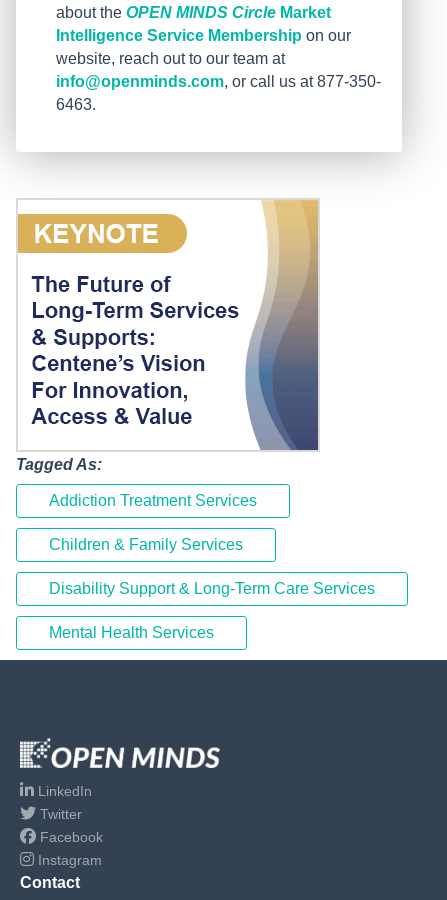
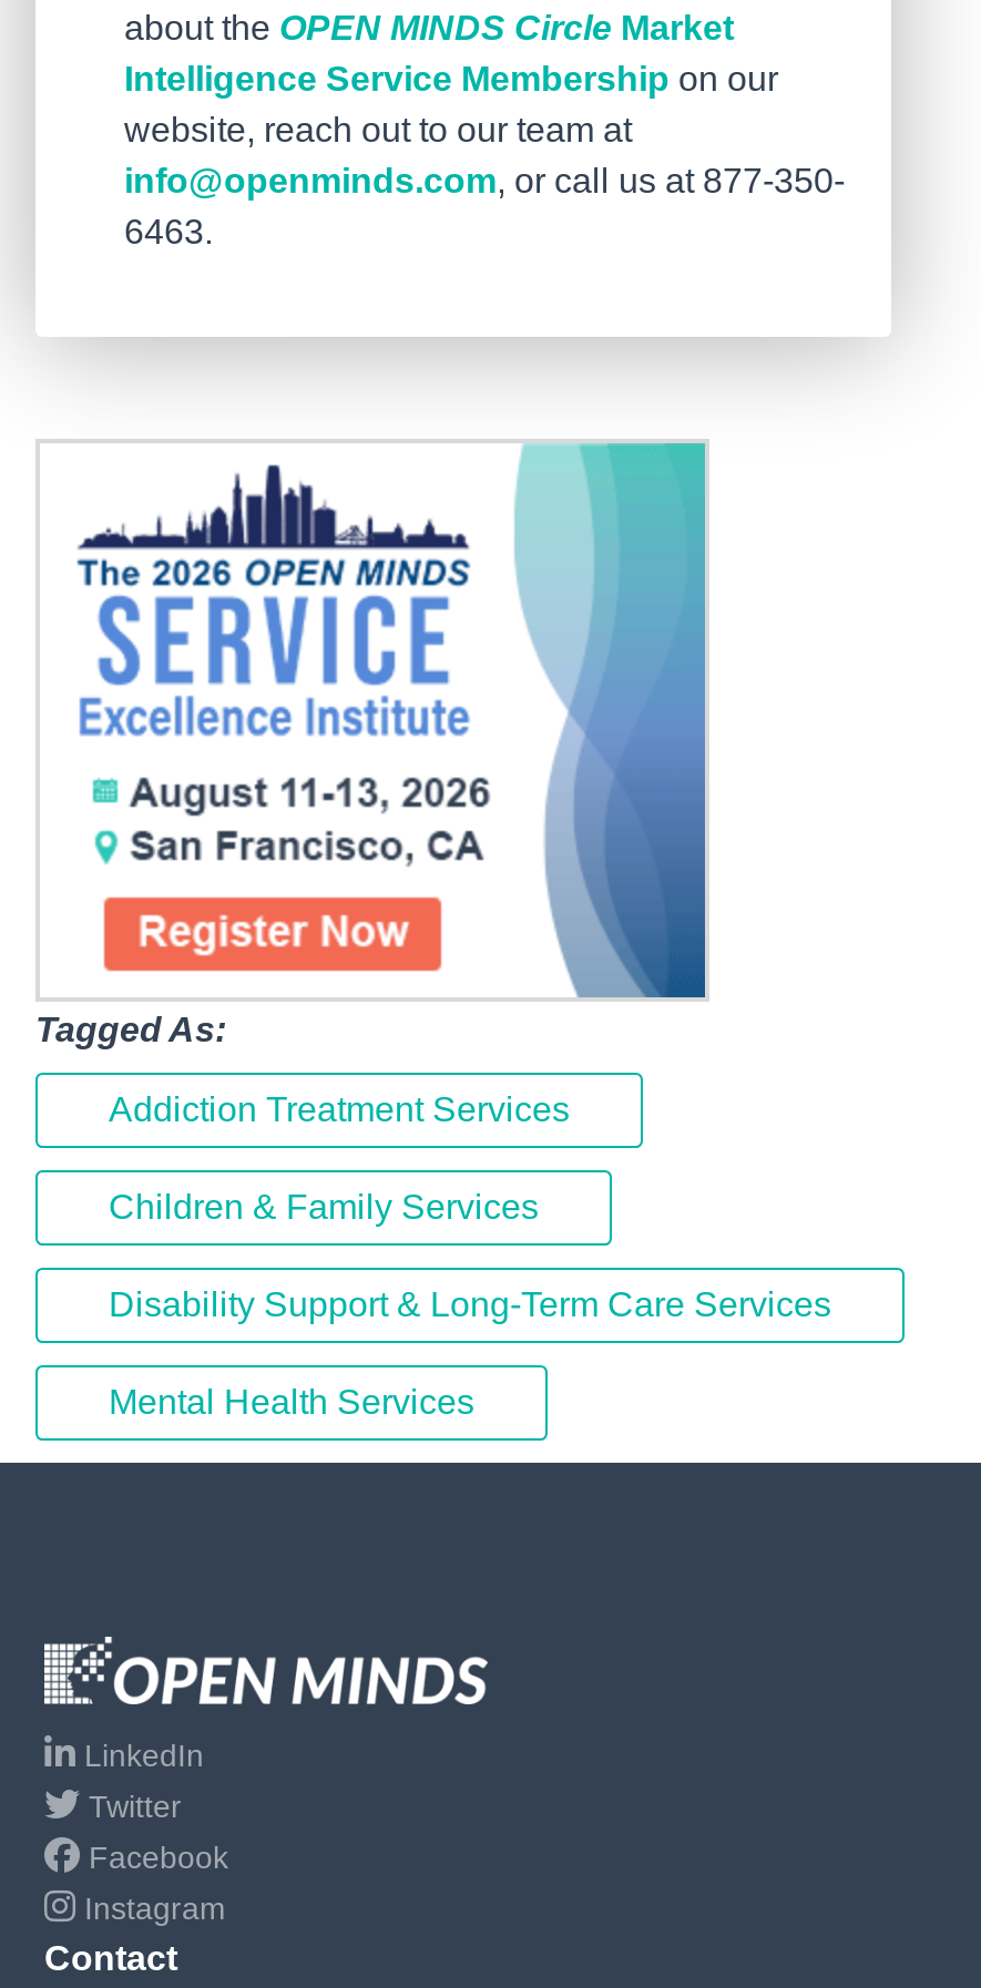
[17,199,319,449] [image] -> [40,441,707,995] [image]

